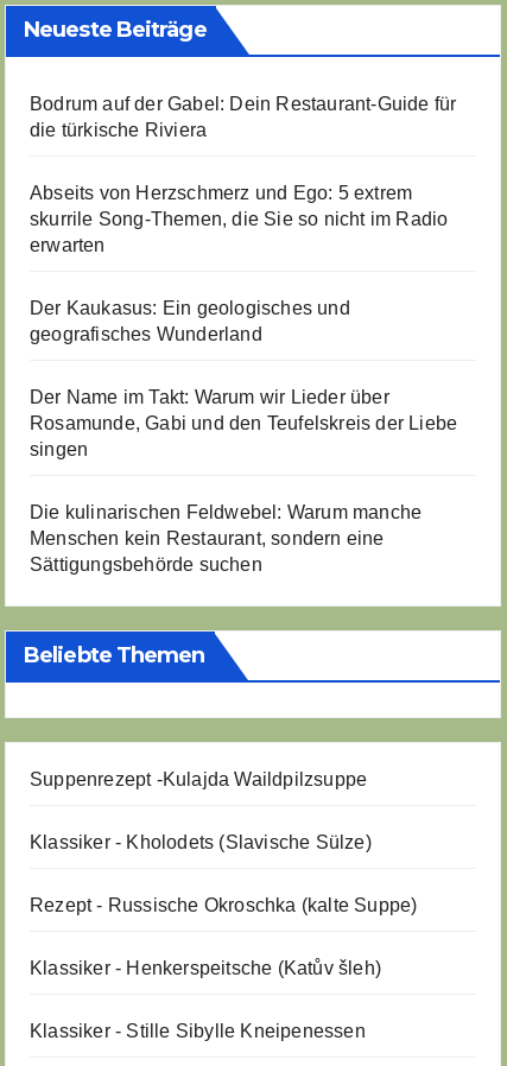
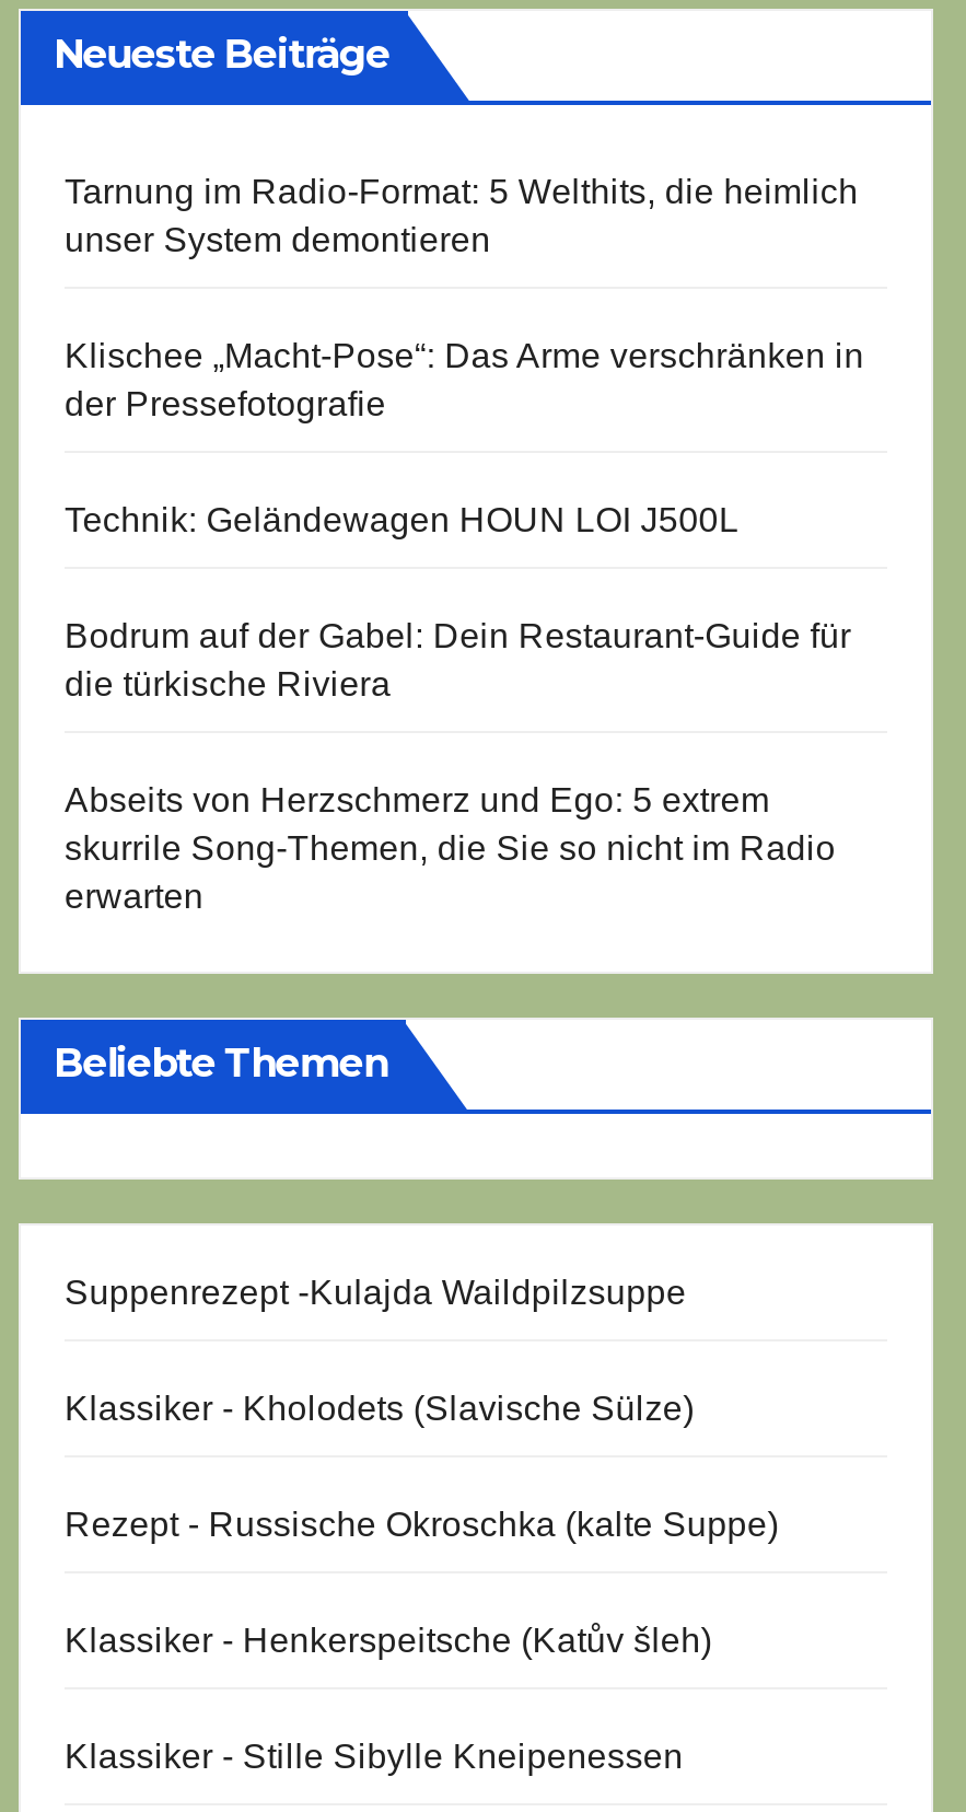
none -> [65,173,864,538] Tarnung im Radio-Format: 5 Welthits, die heimlich | unser System demontieren | Klischee „Macht-Pose“: Das Arme verschränken in | der Pressefotografie | Technik: Geländewagen HOUN LOI J500L
moved [30,94,456,255] -> [65,617,851,915]: Bodrum auf der Gabel: Dein Restaurant-Guide für | die türkische Riviera | Abseits von Herzschmerz und Ego: 5 extrem | skurrile Song-Themen, die Sie so nicht im Radio | erwarten
[30,298,457,575] Der Kaukasus: Ein geologisches und | geografisches Wunderland | Der Name im Takt: Warum wir Lieder über | Rosamunde, Gabi und den Teufelskreis der Liebe | singen | Die kulinarischen Feldwebel: Warum manche | Menschen kein Restaurant, sondern eine | Sättigungsbehörde suchen -> none

